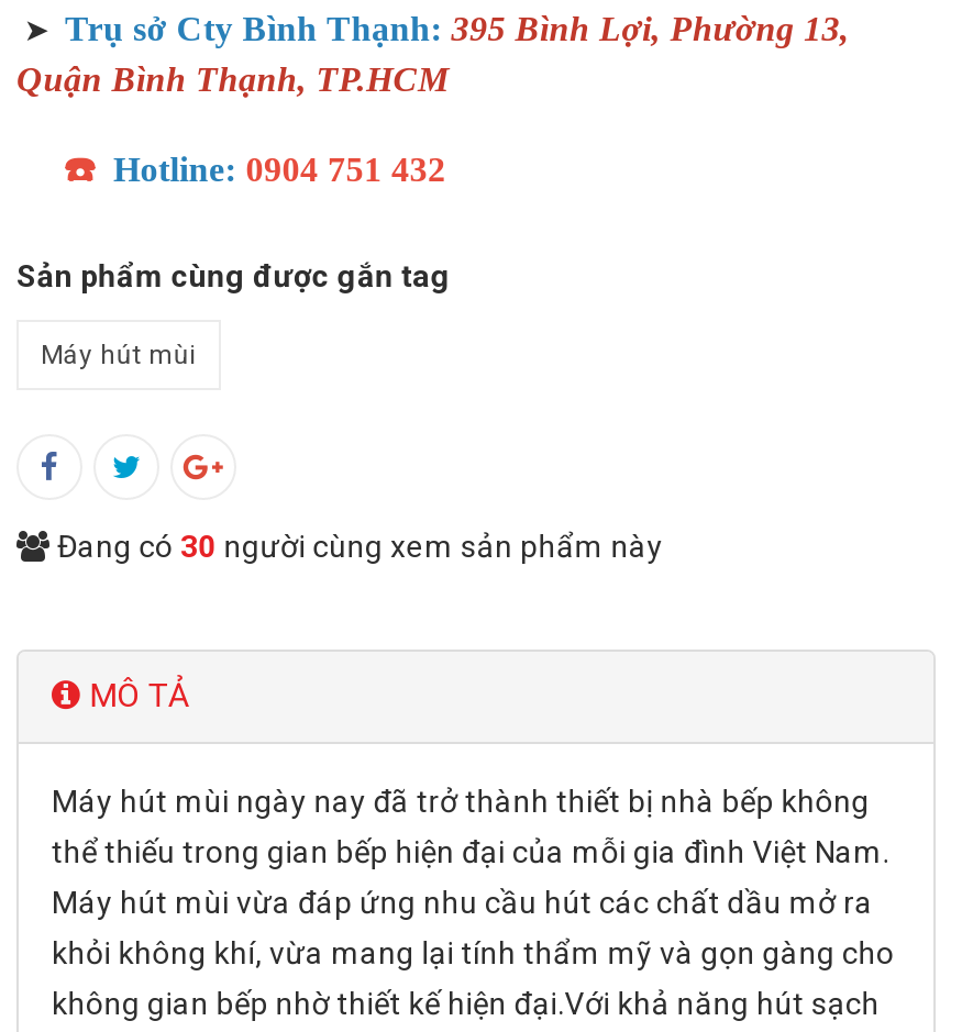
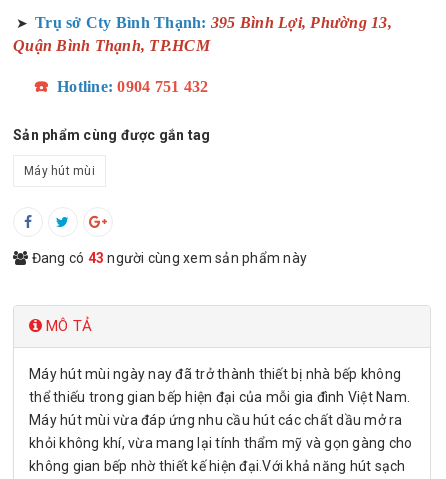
[50,529,663,564] Đang có 30 người cùng xem sản phẩm này -> [28,250,307,266] Đang có 43 người cùng xem sản phẩm này

